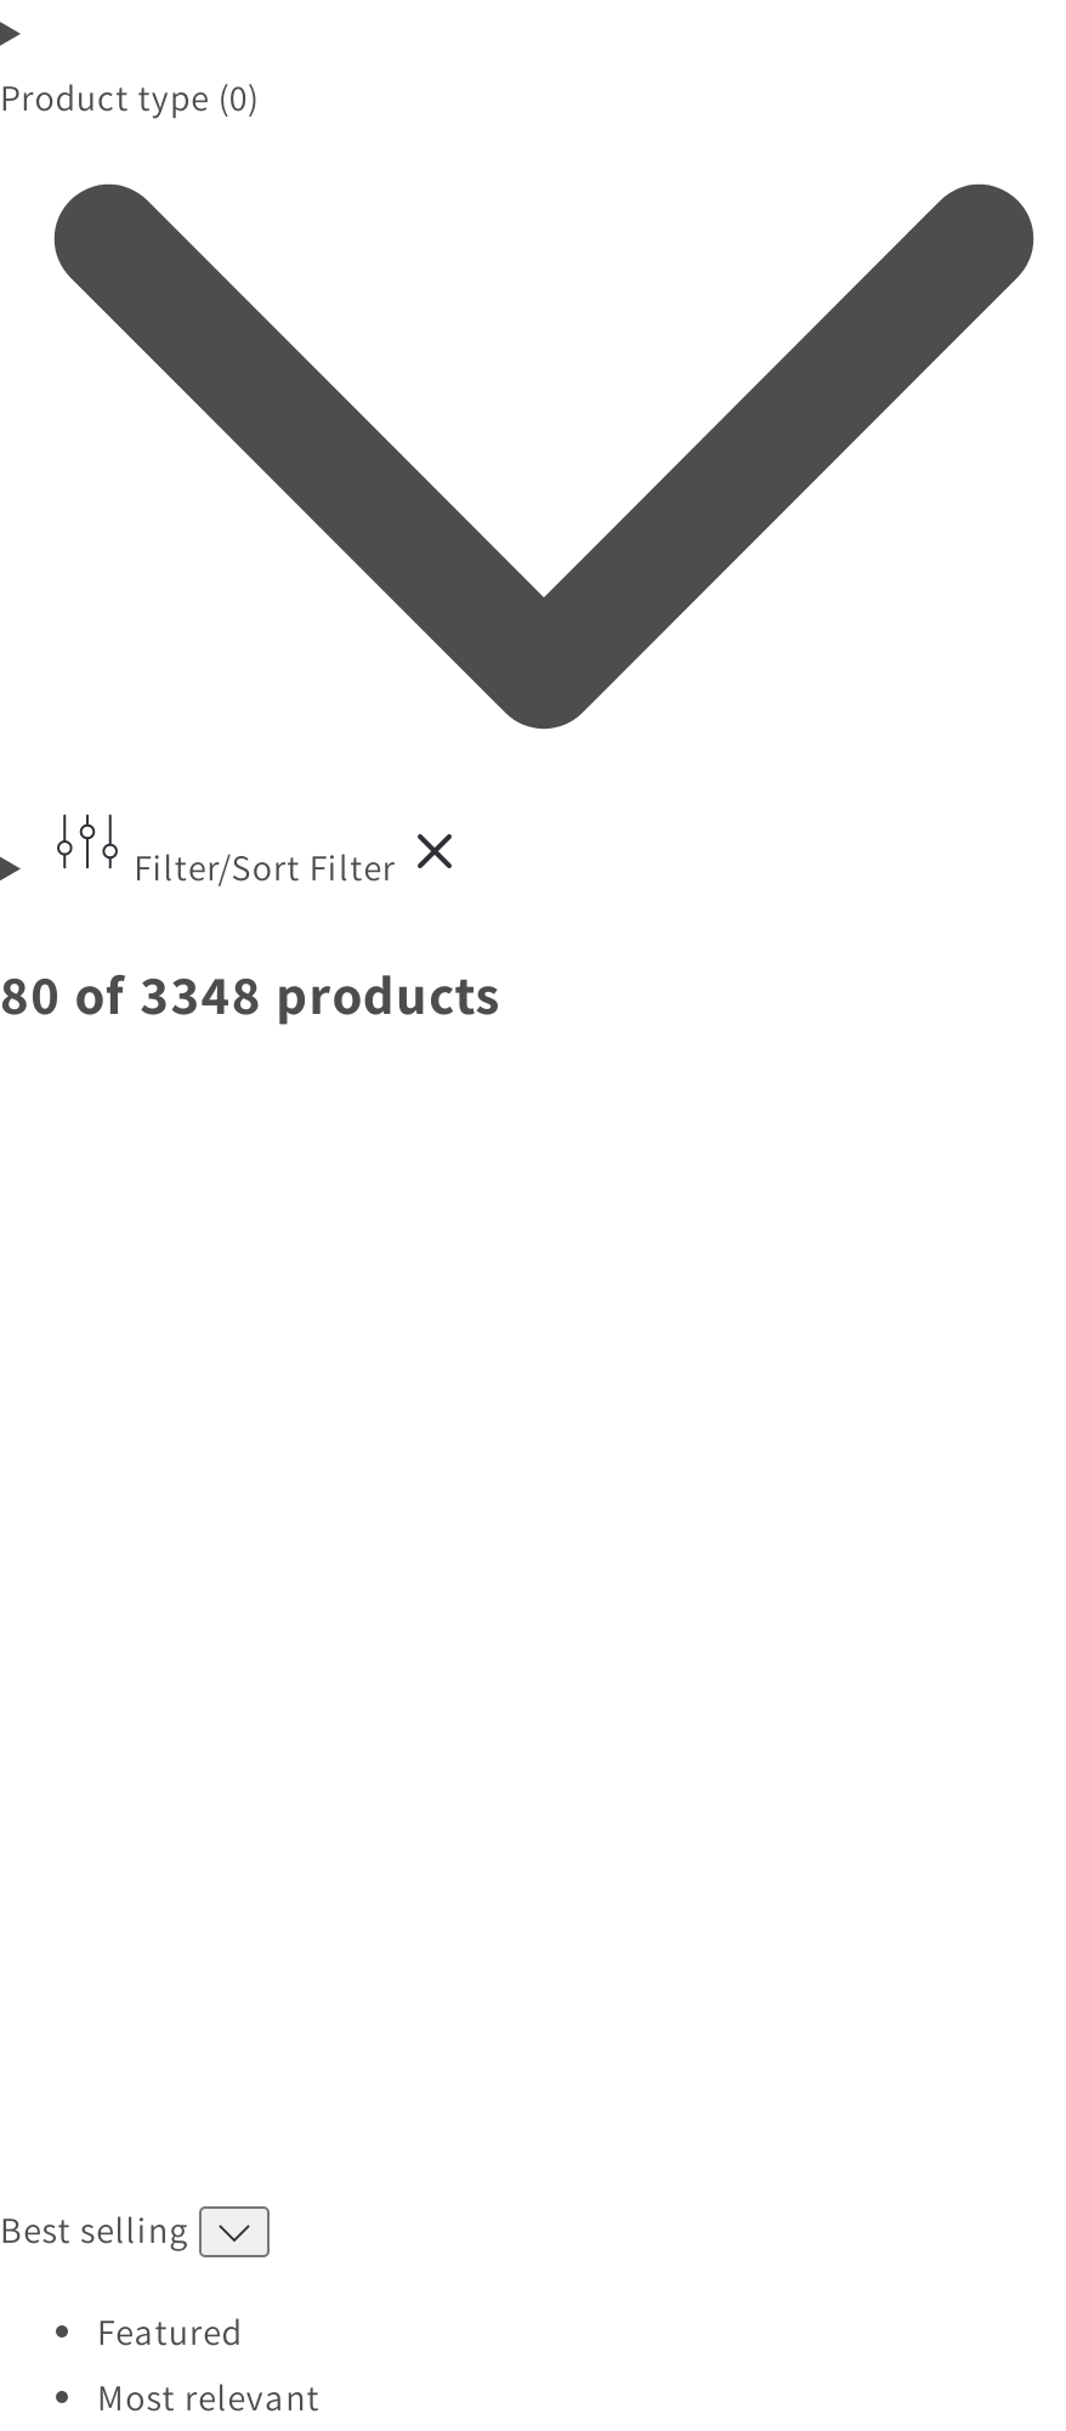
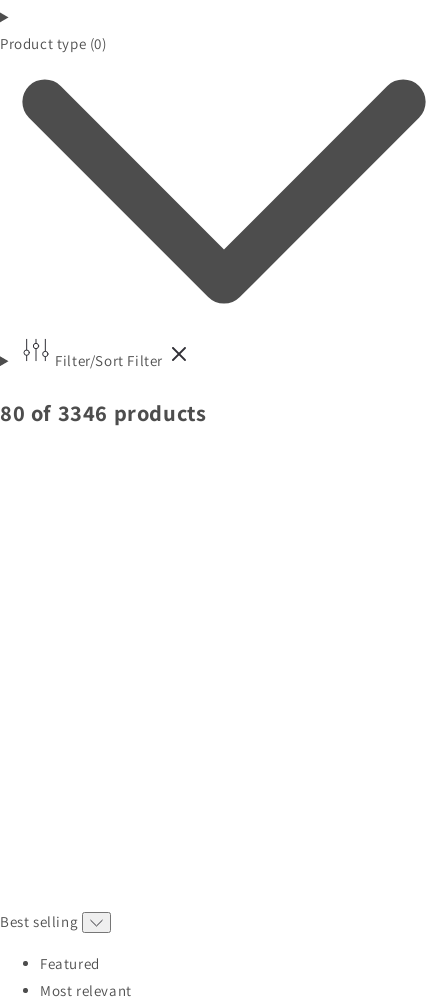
[0,958,501,1028] 80 of 3348 products -> [0,398,206,427] 80 of 3346 products

